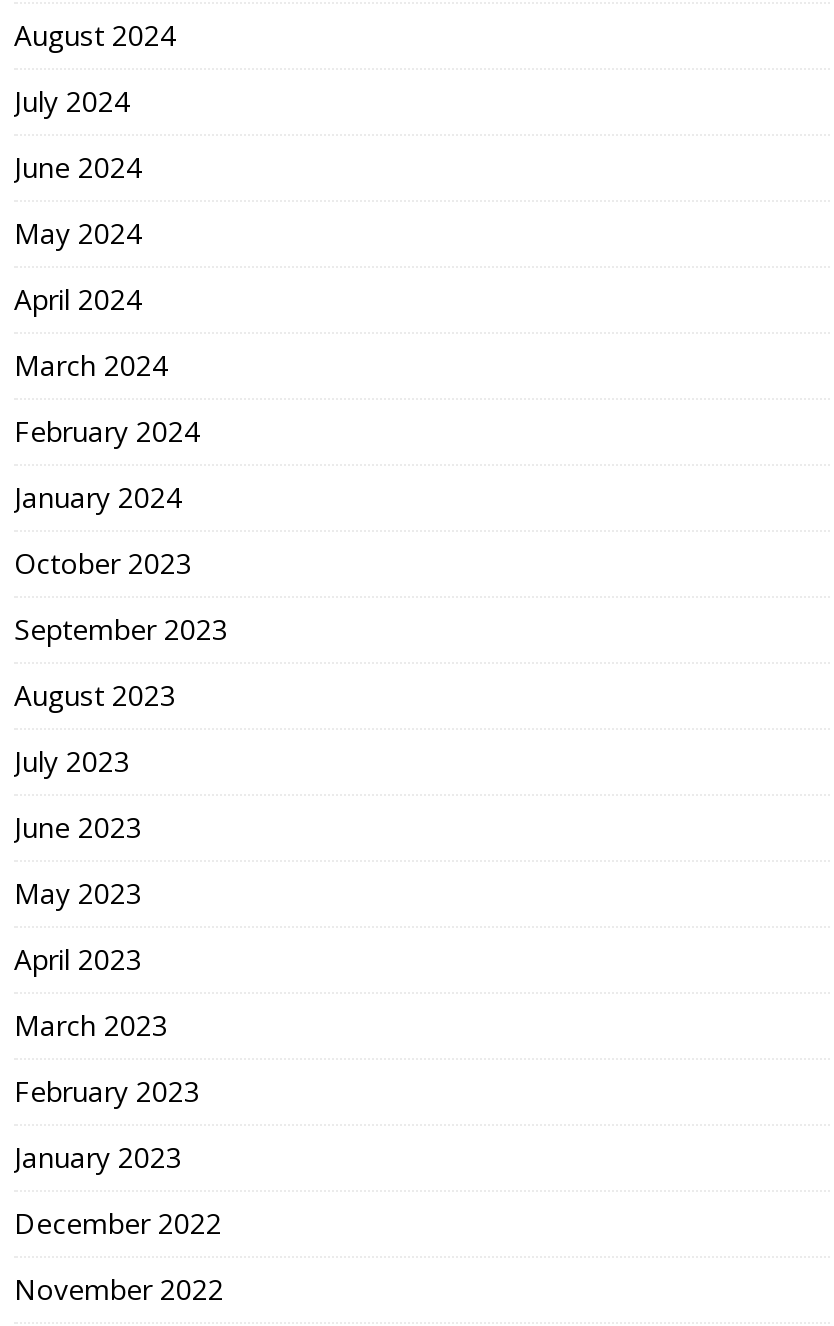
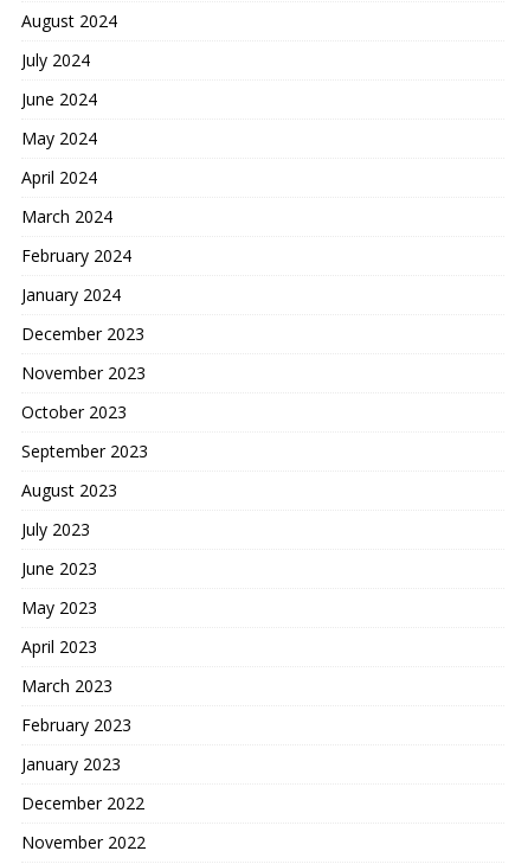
none -> [21,323,146,384] December 2023 | November 2023

